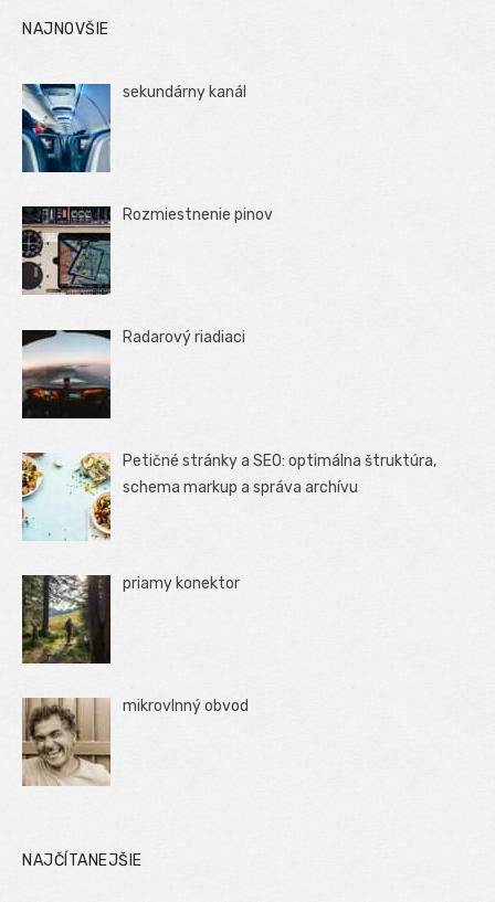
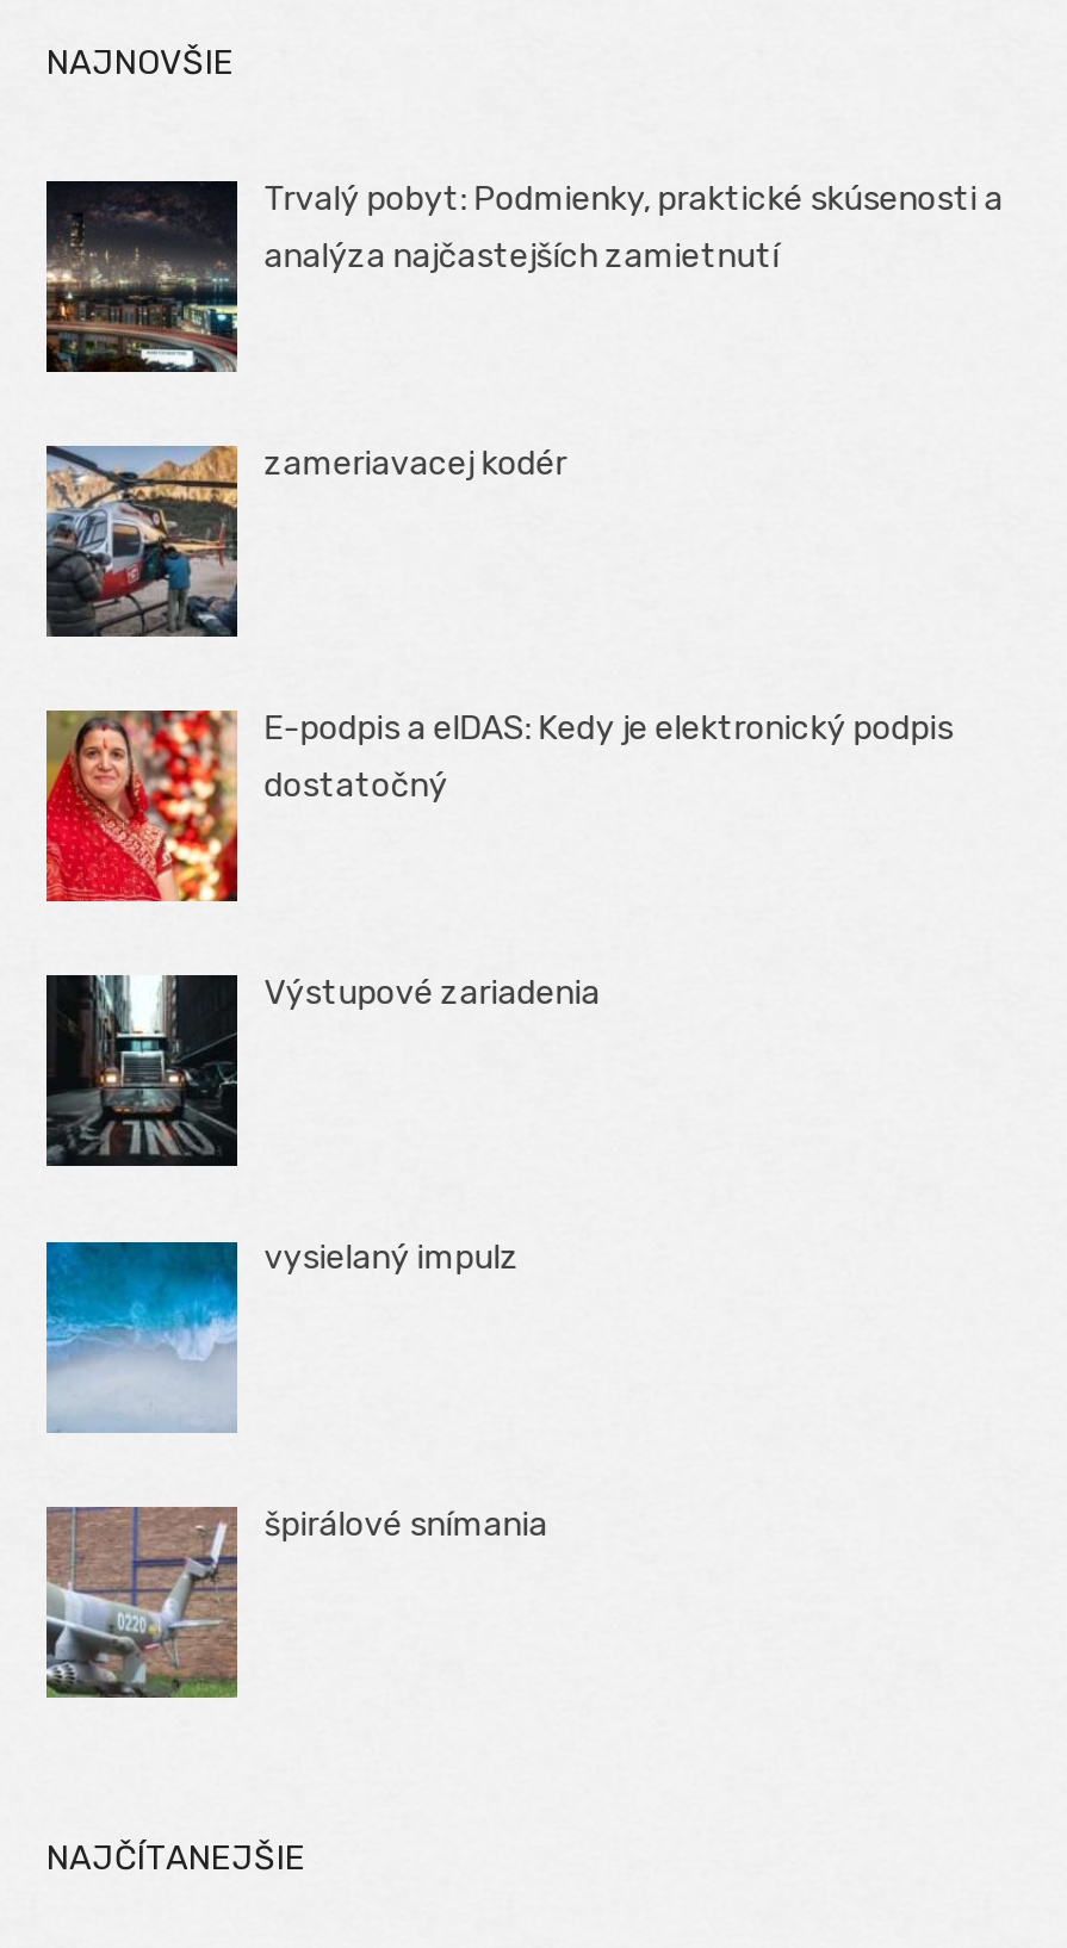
[21,83,247,173] [image] | sekundárny kanál -> [44,179,1003,374] [image] | Trvalý pobyt: Podmienky, praktické skúsenosti a | analýza najčastejších zamietnutí
[21,205,273,295] [image] | Rozmiestnenie pinov -> [44,443,567,639] [image] | zameriavacej kodér
[21,328,246,420] [image] | Radarový riadiaci -> [44,708,953,904] [image] | E-podpis a eIDAS: Kedy je elektronický podpis | dostatočný
[21,451,437,541] [image] | Petičné stránky a SEO: optimálna štruktúra, | schema markup a správa archívu -> [44,973,600,1168] [image] | Výstupové zariadenia
[21,574,240,665] [image] | priamy konektor -> [44,1239,519,1433] [image] | vysielaný impulz
[21,697,249,786] [image] | mikrovlnný obvod -> [44,1504,548,1700] [image] | špirálové snímania

